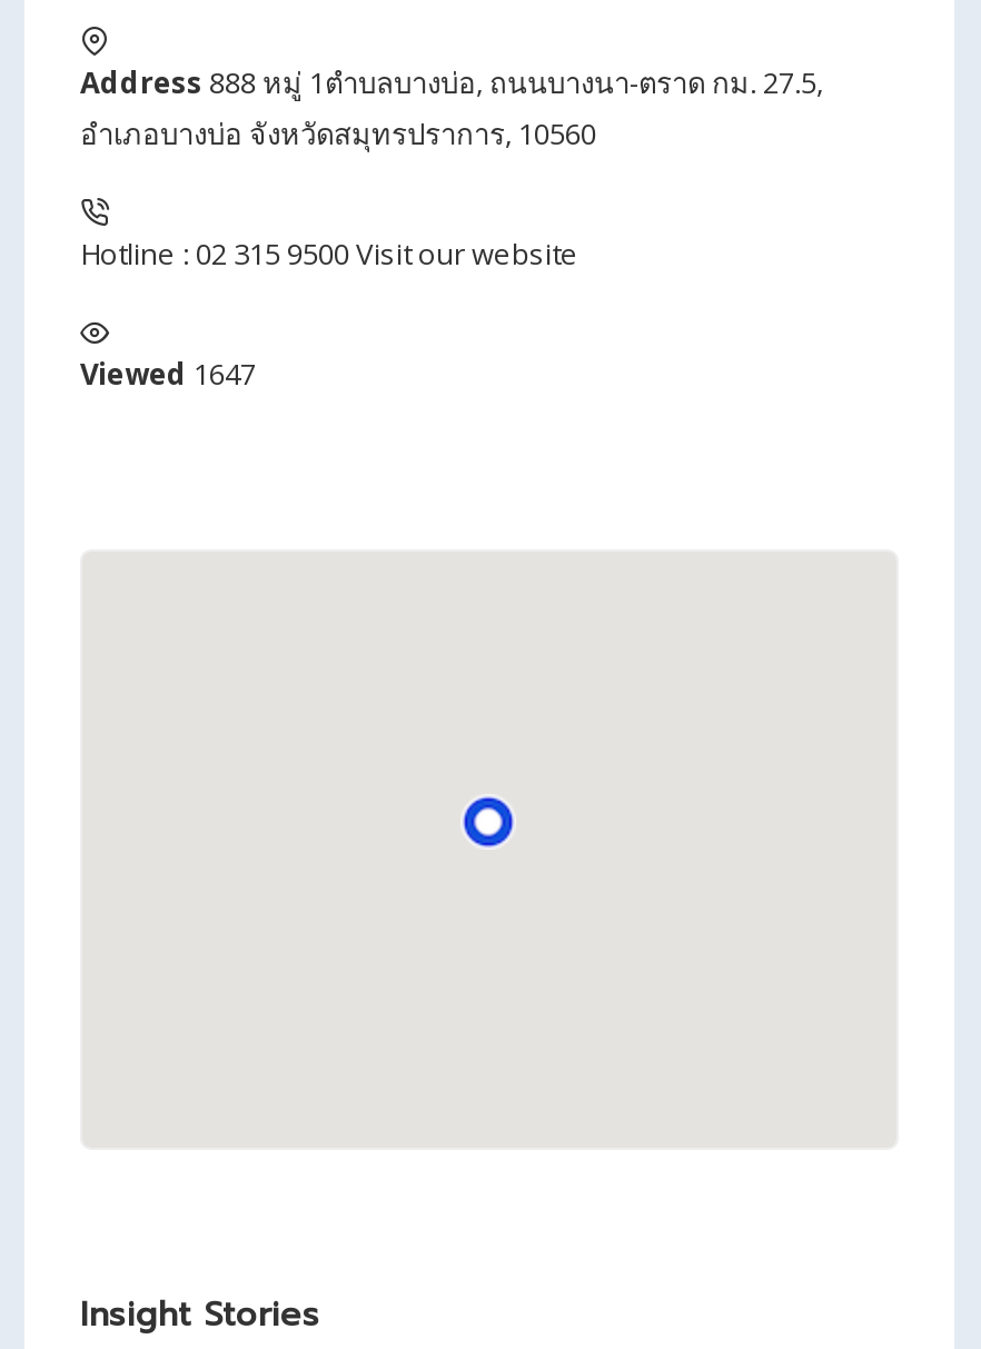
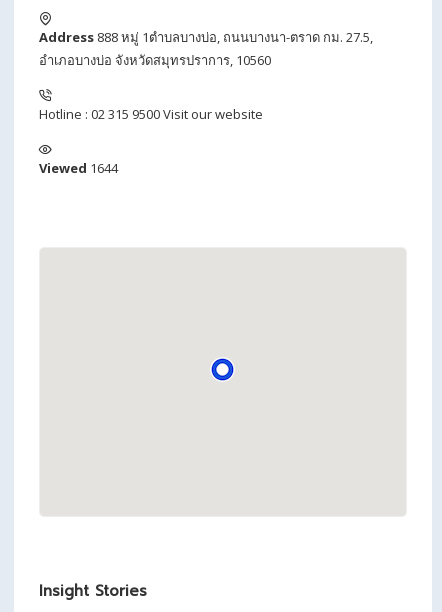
[80,354,256,394] Viewed 1647 -> [39,159,118,177] Viewed 1644

